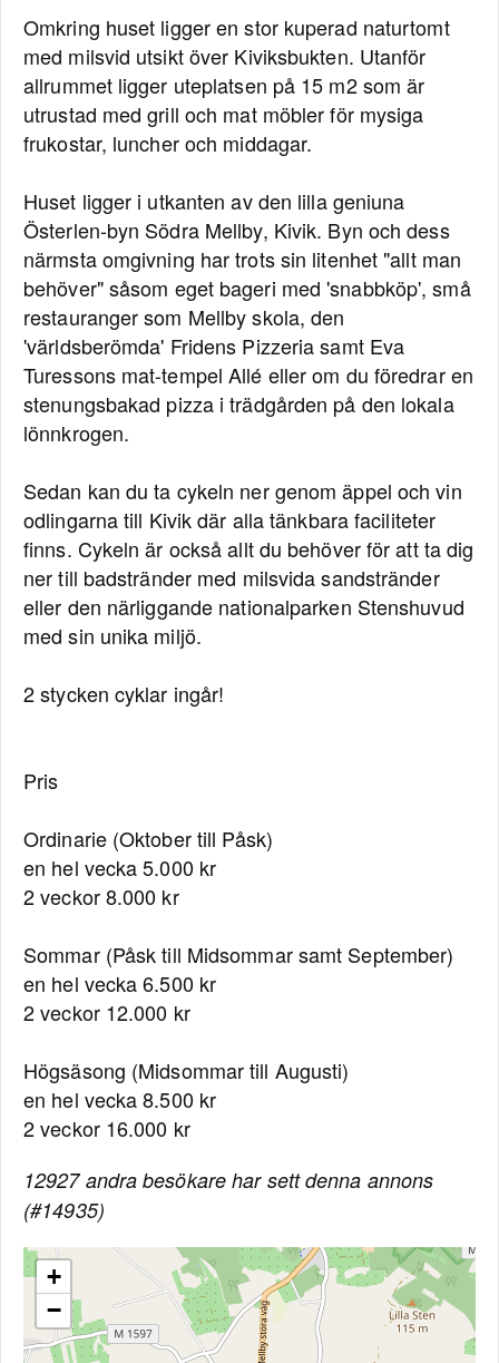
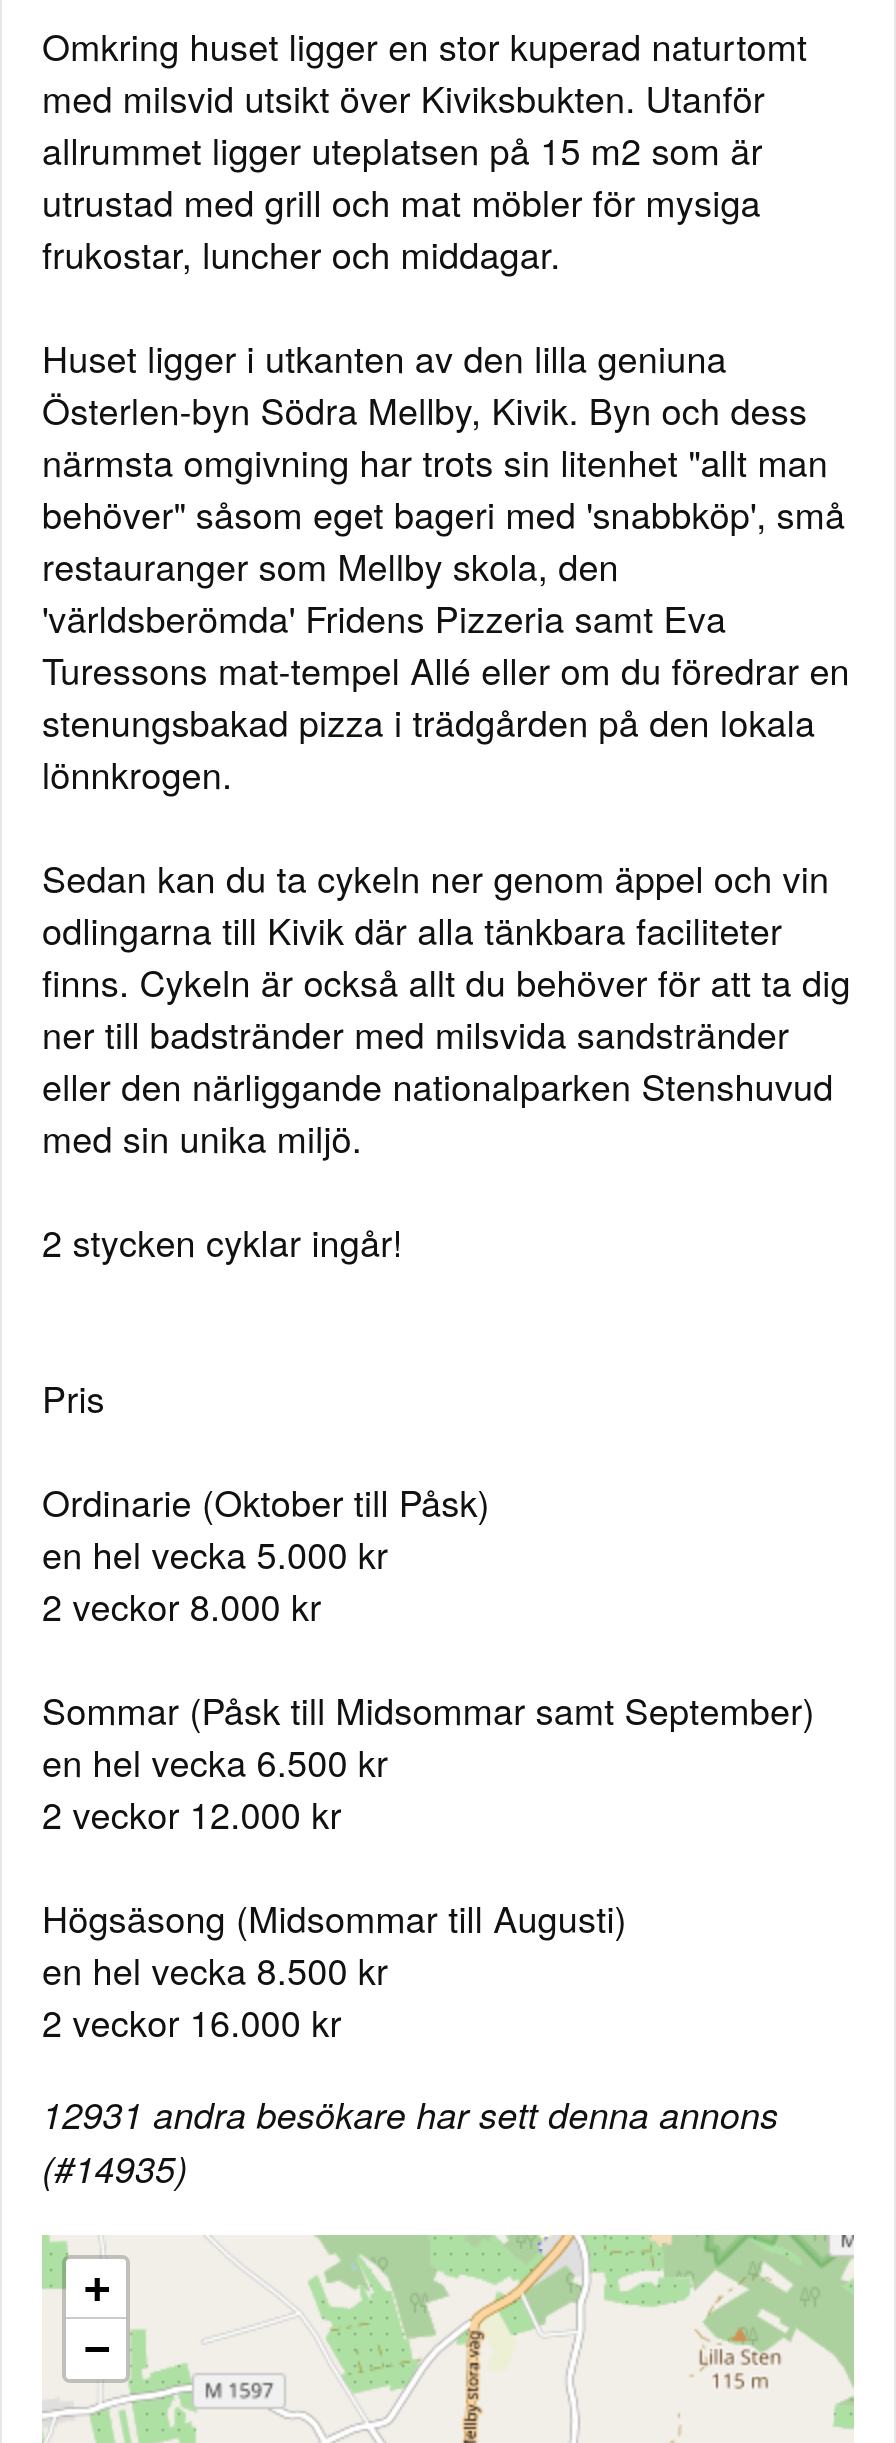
[23,1166,434,1194] 12927 andra besökare har sett denna annons -> [42,2089,778,2139] 12931 andra besökare har sett denna annons

